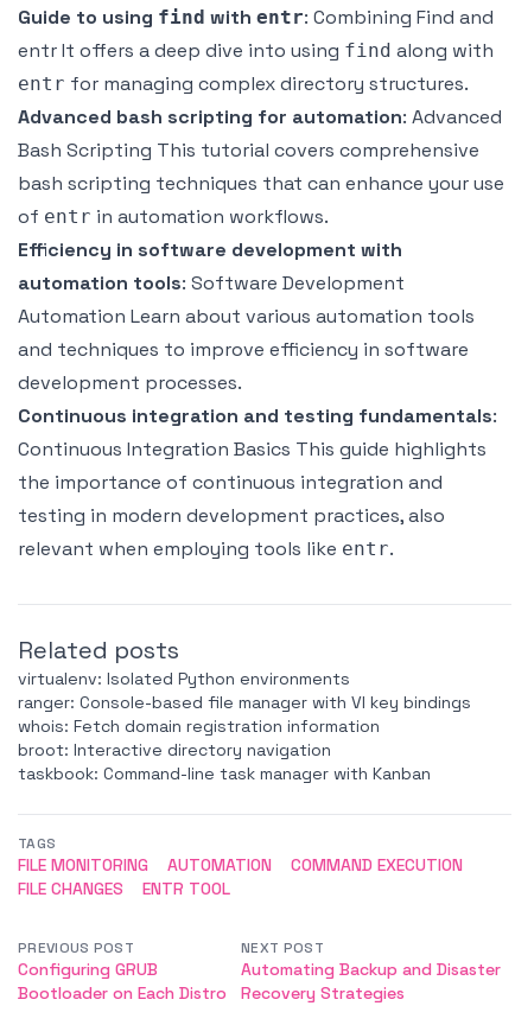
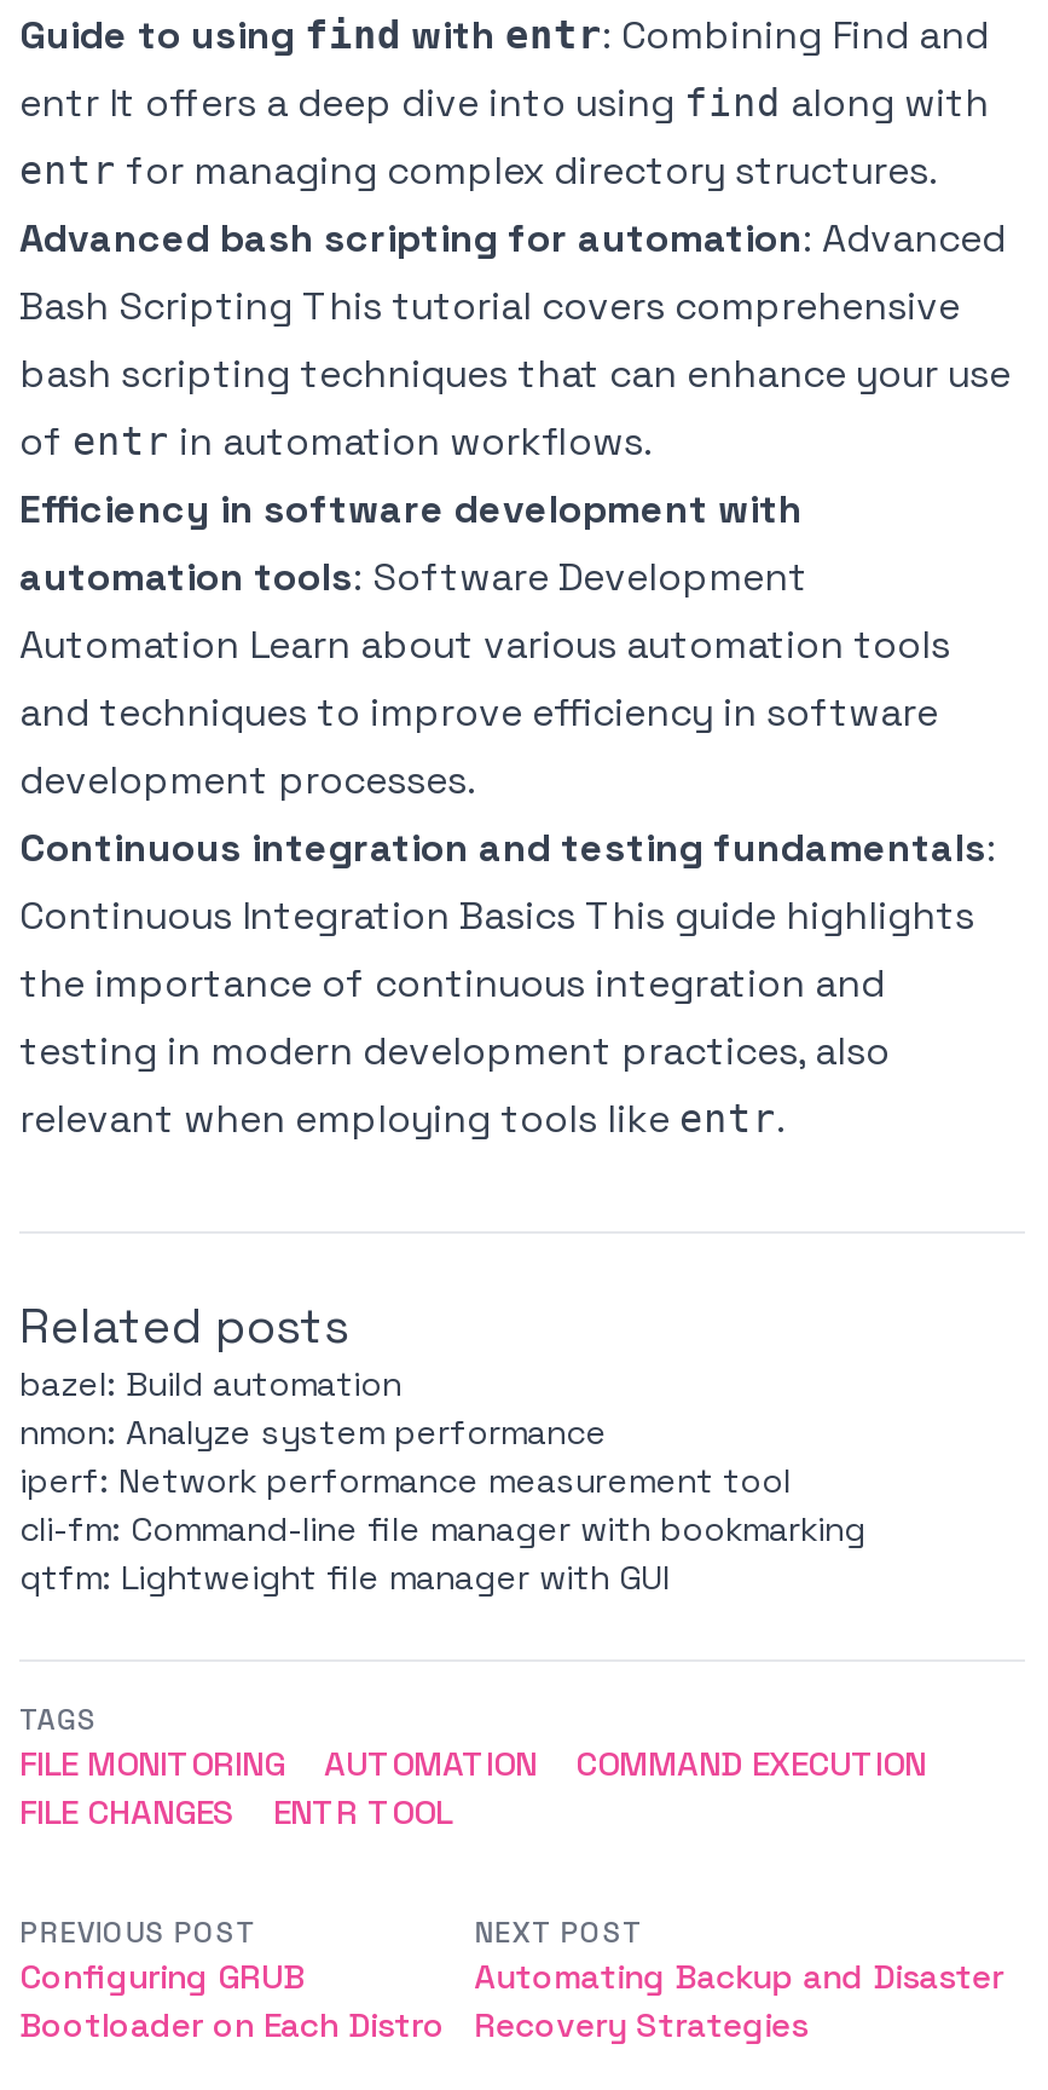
[18,668,471,784] virtualenv: Isolated Python environments | ranger: Console-based file manager with VI key bindings | whois: Fetch domain registration information | broot: Interactive directory navigation | taskbook: Command-line task manager with Kanban -> [19,1362,865,1599] bazel: Build automation | nmon: Analyze system performance | iperf: Network performance measurement tool | cli-fm: Command-line file manager with bookmarking | qtfm: Lightweight file manager with GUI

